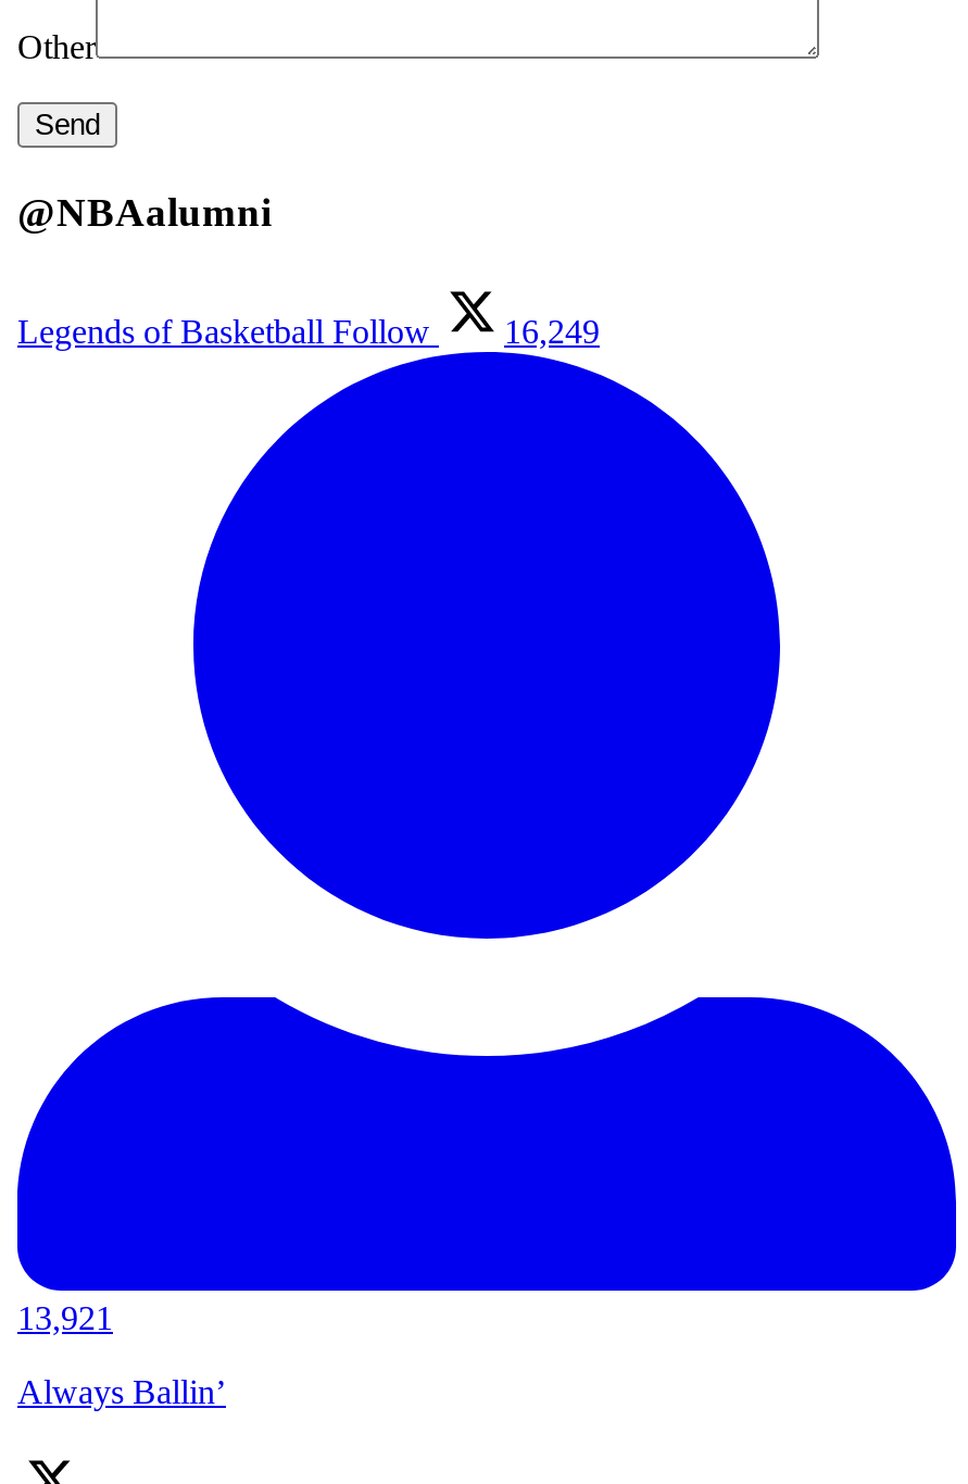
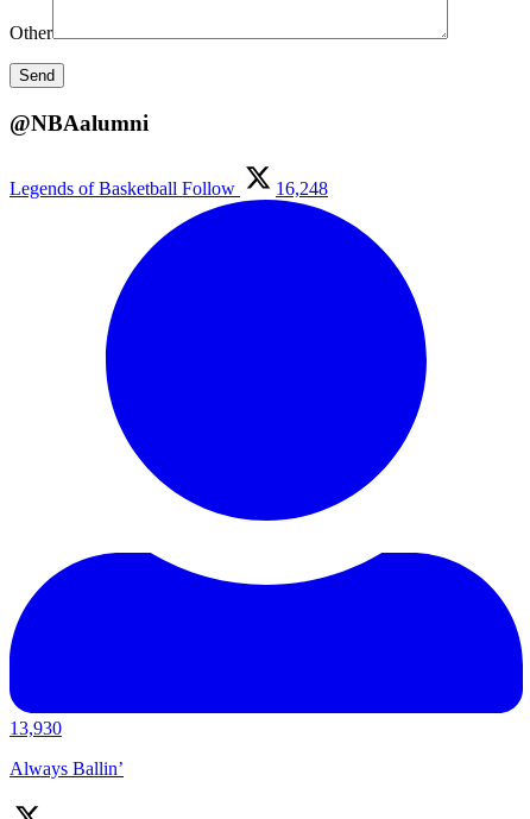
[17,312,600,349] Legends of Basketball Follow 16,249 -> [10,178,328,198] Legends of Basketball Follow 16,248
[17,1298,113,1335] 13,921 -> [10,717,62,738] 13,930

